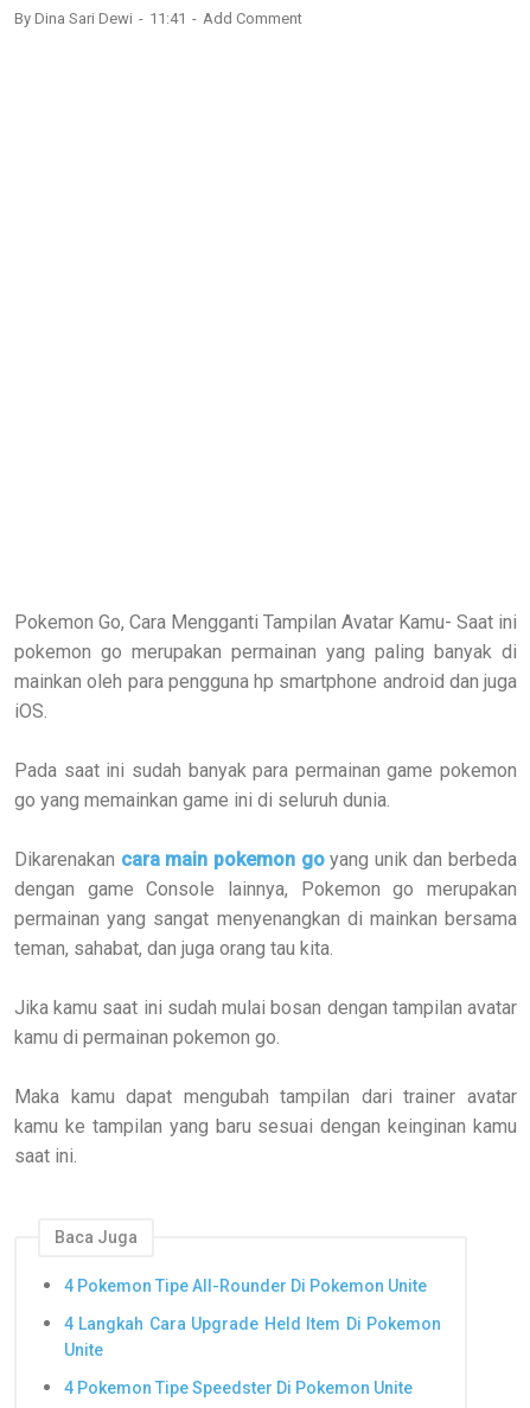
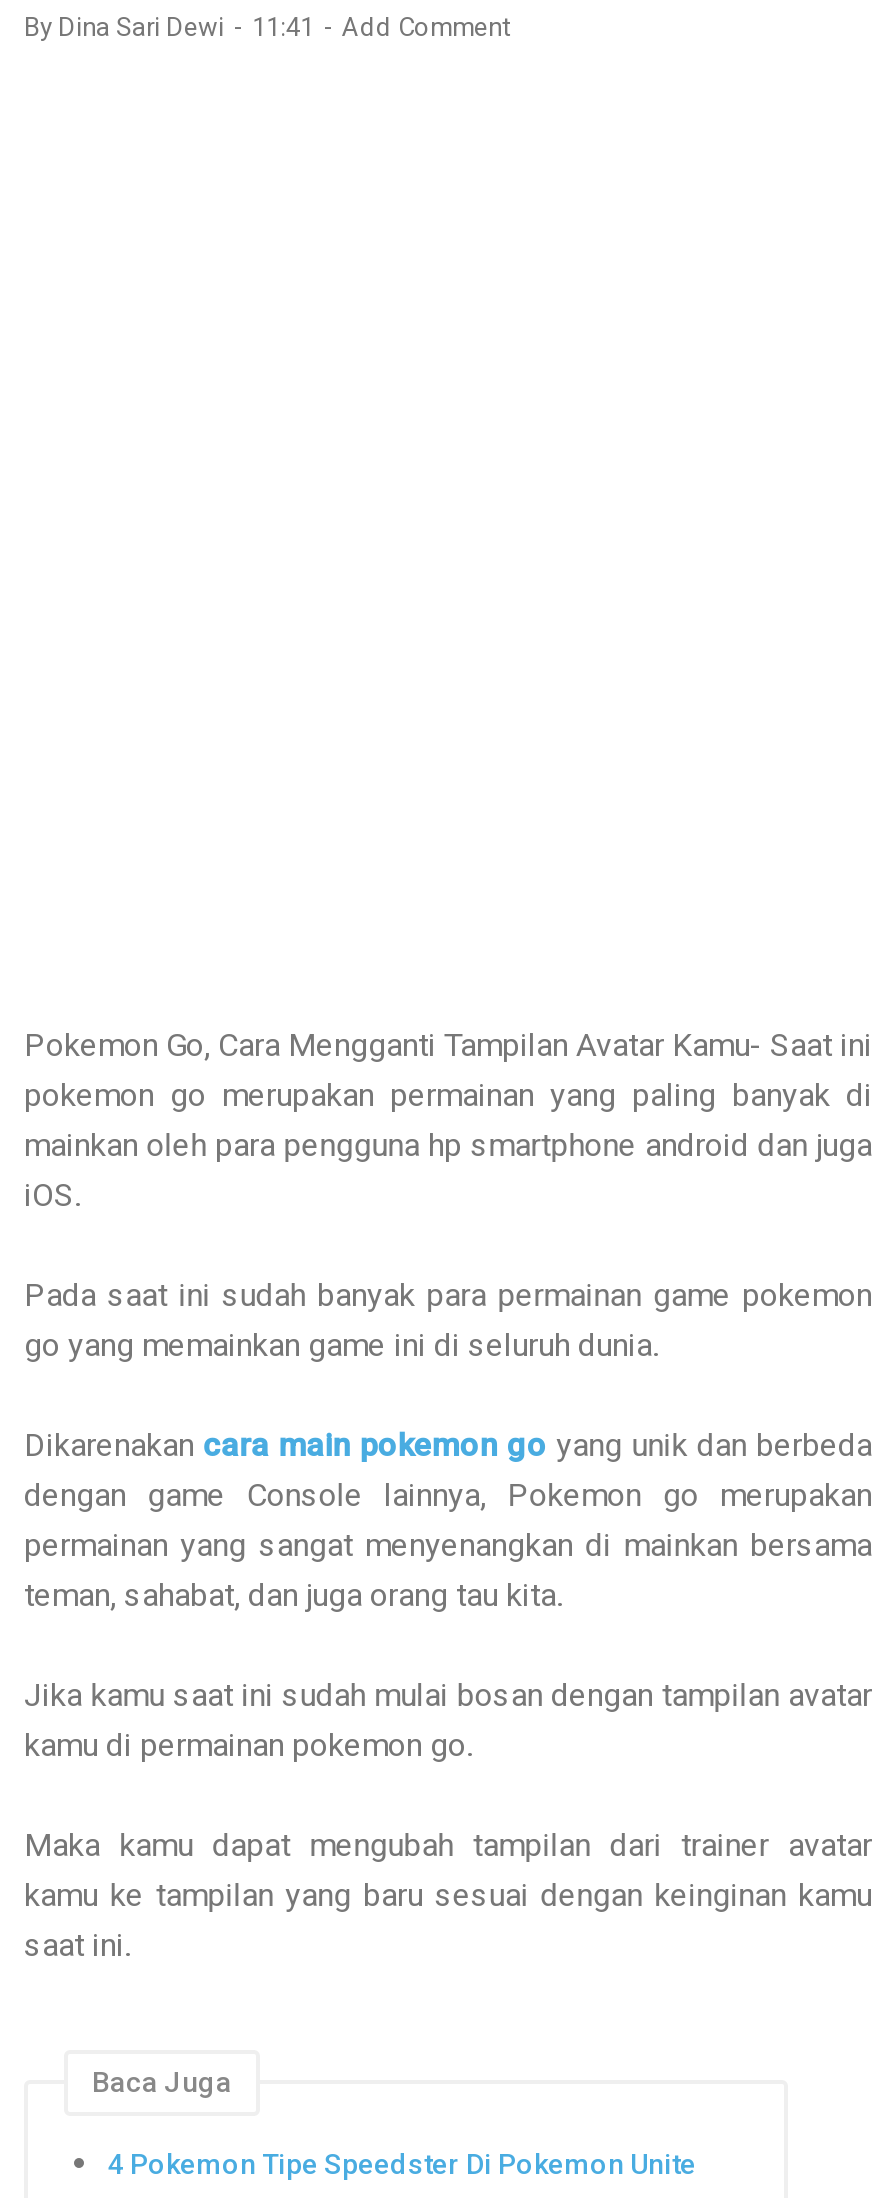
[64,1277,441,1359] 4 Pokemon Tipe All-Rounder Di Pokemon Unite | 4 Langkah Cara Upgrade Held Item Di Pokemon | Unite -> none

